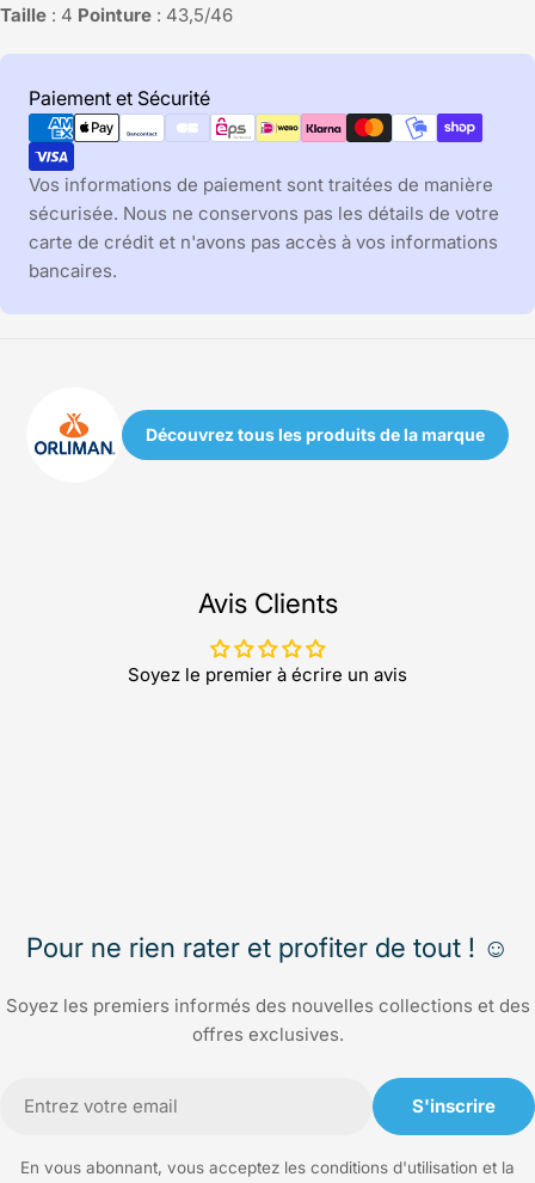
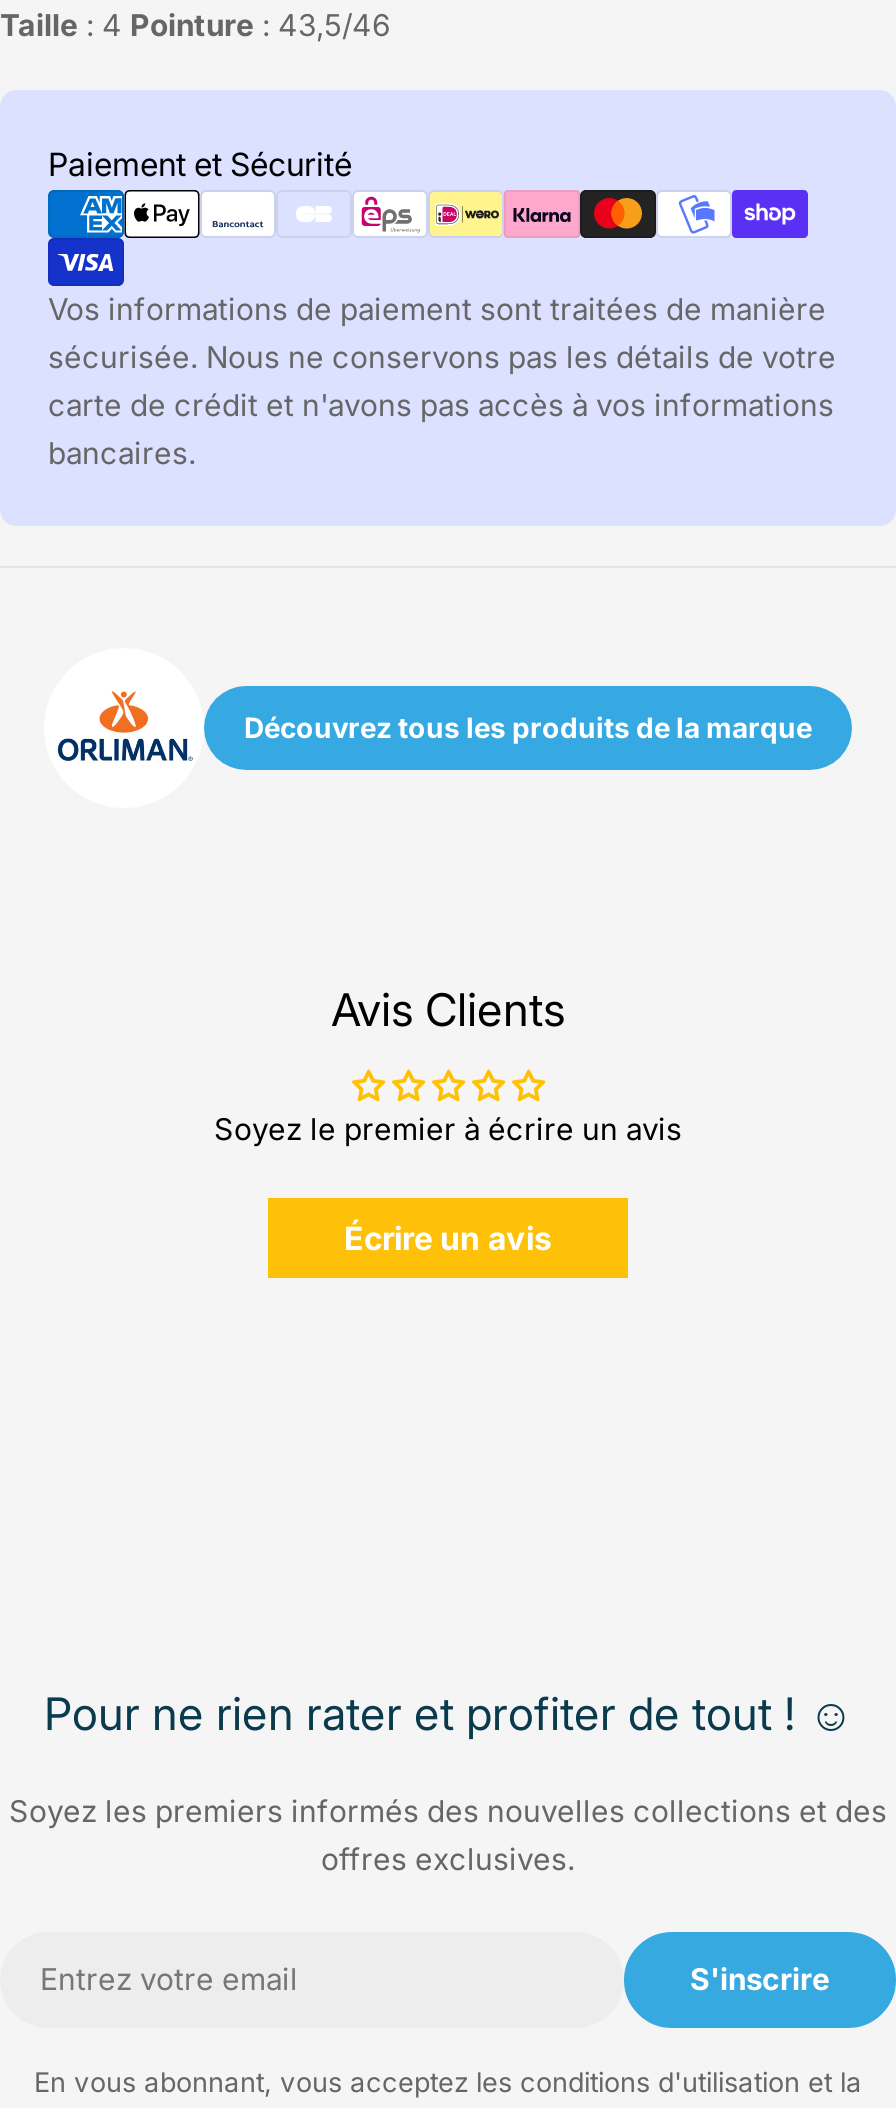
none -> [344,1218,552,1258] Écrire un avis

